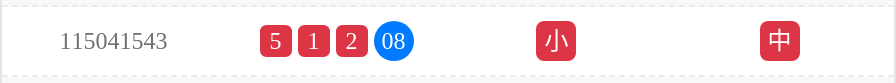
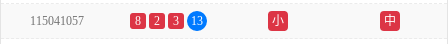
[60,27,320,55] 115041543 | 5 | 1 -> [30,14,141,28] 115041057 | 8
[382,27,406,55] 08 -> [173,14,203,28] 3 | 13

